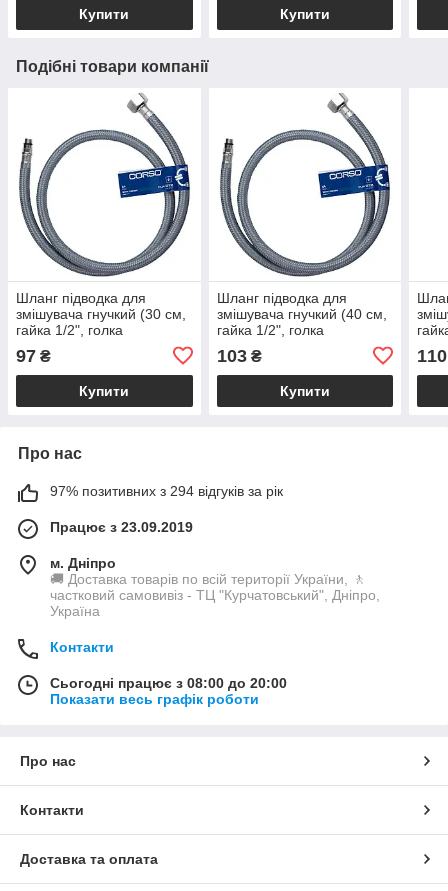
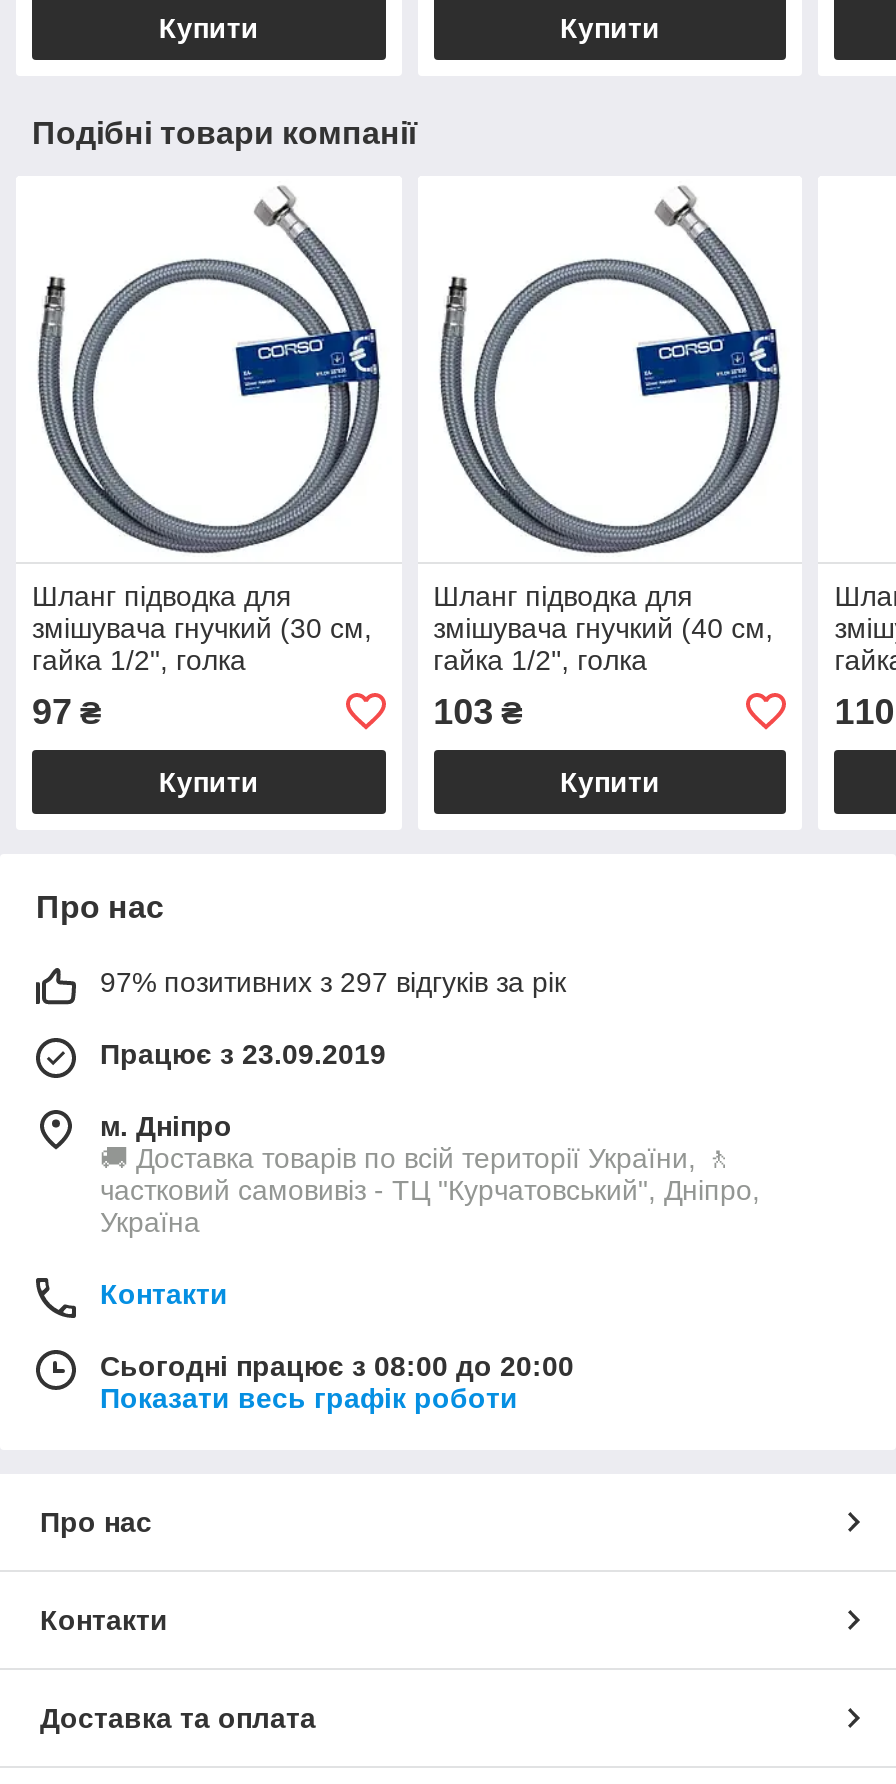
[50,483,283,499] 97% позитивних з 294 відгуків за рік -> [100,966,566,998] 97% позитивних з 297 відгуків за рік

